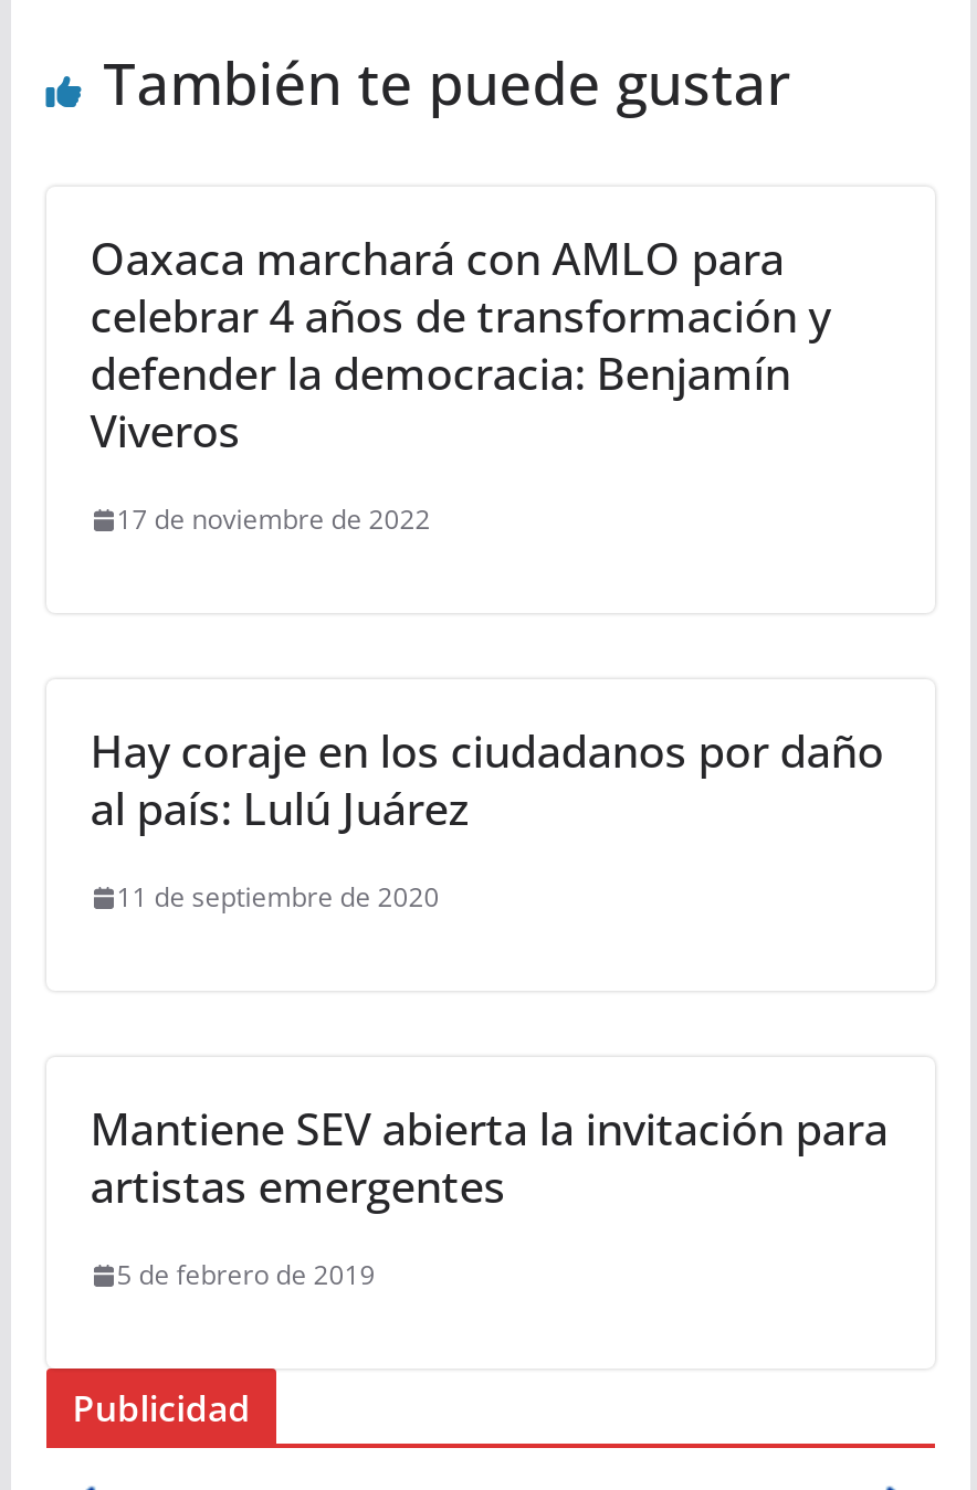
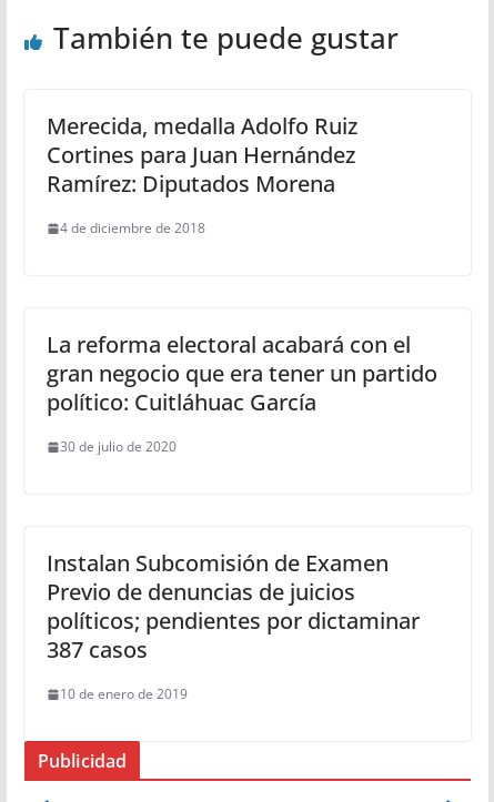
[90,229,830,461] Oaxaca marchará con AMLO para | celebrar 4 años de transformación y | defender la democracia: Benjamín | Viveros -> [46,111,357,199] Merecida, medalla Adolfo Ruiz | Cortines para Juan Hernández | Ramírez: Diputados Morena
[116,500,430,538] 17 de noviembre de 2022 -> [60,219,205,237] 4 de diciembre de 2018
[90,721,883,838] Hay coraje en los ciudadanos por daño | al país: Lulú Juárez -> [46,329,437,417] La reforma electoral acabará con el | gran negocio que era tener un partido | político: Cuitláhuac García
[116,878,439,916] 11 de septiembre de 2020 -> [60,437,176,456] 30 de julio de 2020
[90,1099,888,1216] Mantiene SEV abierta la invitación para | artistas emergentes -> [46,548,419,664] Instalan Subcomisión de Examen | Previo de denuncias de juicios | políticos; pendientes por dictaminar | 387 casos
[116,1256,375,1293] 5 de febrero de 2019 -> [60,684,187,703] 10 de enero de 2019

